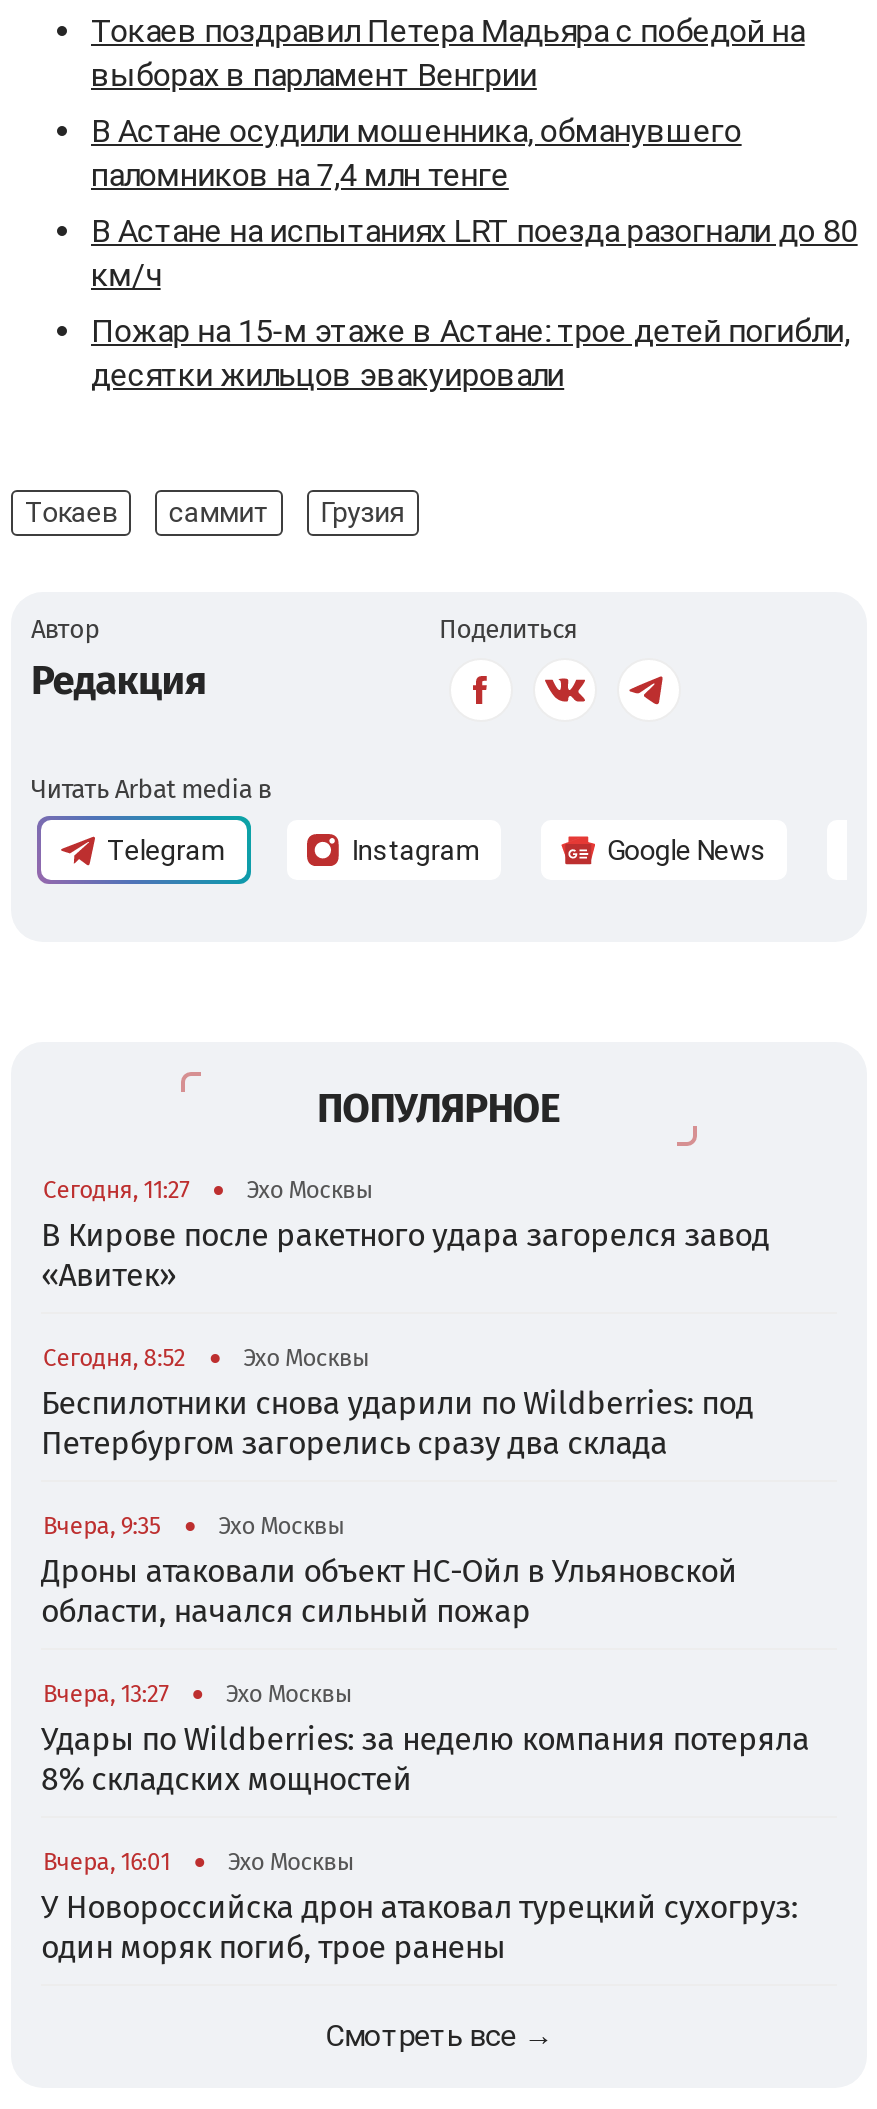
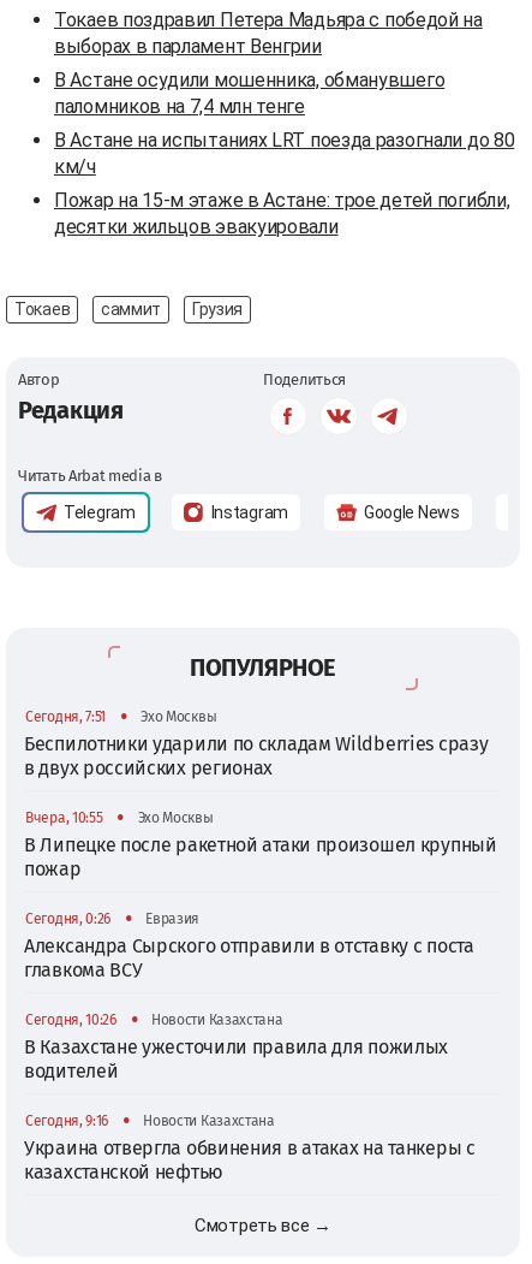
[43,1177,189,1205] Сегодня, 11:27 -> [25,709,106,726] Сегодня, 7:51
[41,1217,769,1295] В Кирове после ракетного удара загорелся завод | «Авитек» -> [24,733,488,780] Беспилотники ударили по складам Wildberries сразу | в двух российских регионах
[43,1345,185,1373] Сегодня, 8:52 -> [25,810,103,827] Вчера, 10:55
[41,1385,753,1463] Беспилотники снова ударили по Wildberries: под | Петербургом загорелись сразу два склада -> [24,834,497,881] В Липецке после ракетной атаки произошел крупный | пожар
[41,1513,737,1631] Эхо Москвы | Дроны атаковали объект НС-Ойл в Ульяновской | области, начался сильный пожар -> [24,911,474,982] Евразия | Александра Сырского отправили в отставку с поста | главкома ВСУ
[43,1513,160,1541] Вчера, 9:35 -> [25,911,111,928] Сегодня, 0:26
[41,1681,810,1799] Эхо Москвы | Удары по Wildberries: за неделю компания потеряла | 8% складских мощностей -> [24,1012,448,1083] Новости Казахстана | В Казахстане ужесточили правила для пожилых | водителей
[43,1681,168,1709] Вчера, 13:27 -> [25,1012,116,1029] Сегодня, 10:26
[41,1849,798,1967] Эхо Москвы | У Новороссийска дрон атаковал турецкий сухогруз: | один моряк погиб, трое ранены -> [24,1113,475,1184] Новости Казахстана | Украина отвергла обвинения в атаках на танкеры с | казахстанской нефтью
[43,1849,170,1877] Вчера, 16:01 -> [25,1113,108,1130] Сегодня, 9:16

